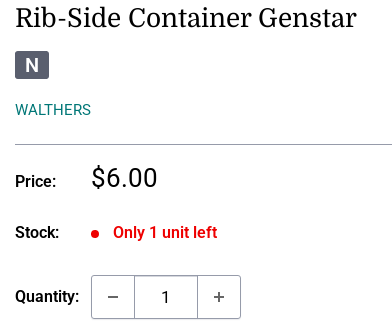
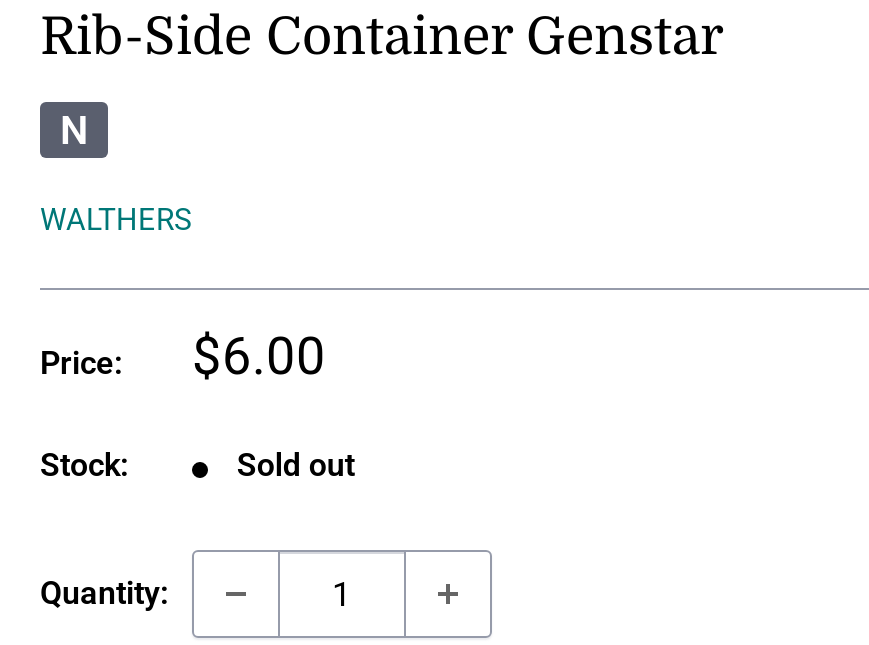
[113,223,217,242] Only 1 unit left -> [237,446,355,484] Sold out

